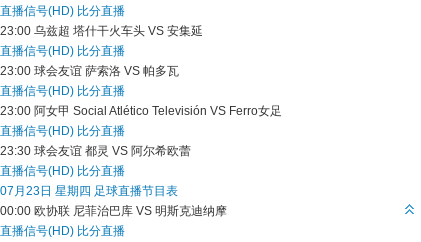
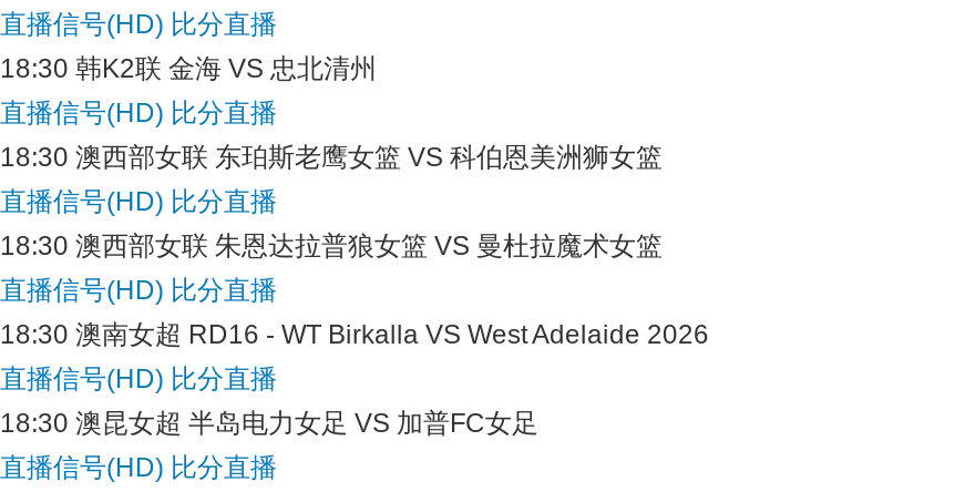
[0,24,203,38] 23:00 乌兹超塔什干火车头 VS 安集延 -> [0,53,377,84] 18:30 韩K2联金海 VS 忠北清州
[0,64,179,78] 23:00 球会友谊萨索洛 VS 帕多瓦 -> [0,142,663,173] 18:30 澳西部女联东珀斯老鹰女篮 VS 科伯恩美洲狮女篮
[0,104,282,118] 23:00 阿女甲Social Atlético Televisión VS Ferro女足 -> [0,230,663,262] 18:30 澳西部女联朱恩达拉普狼女篮 VS 曼杜拉魔术女篮
[0,144,191,158] 23:30 球会友谊都灵 VS 阿尔希欧蕾 -> [0,319,709,350] 18:30 澳南女超RD16 - WT Birkalla VS West Adelaide 2026
[0,184,227,218] 07月23日 星期四 足球直播节目表 | 00:00 欧协联尼菲治巴库 VS 明斯克迪纳摩 -> [0,408,538,439] 18:30 澳昆女超半岛电力女足 VS 加普FC女足

